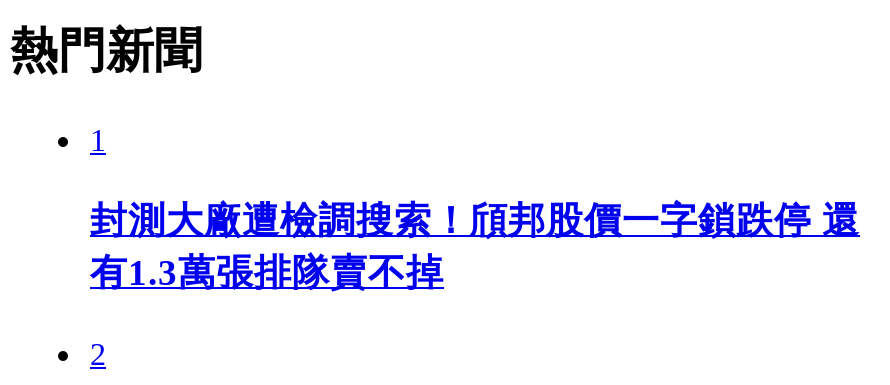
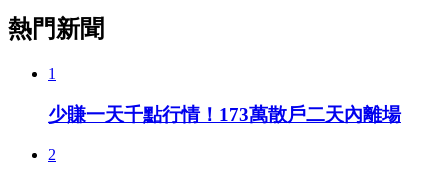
[90,199,860,293] 封測大廠遭檢調搜索！頎邦股價一字鎖跌停 還 | 有1.3萬張排隊賣不掉 -> [48,104,401,125] 少賺一天千點行情！173萬散戶二天內離場

